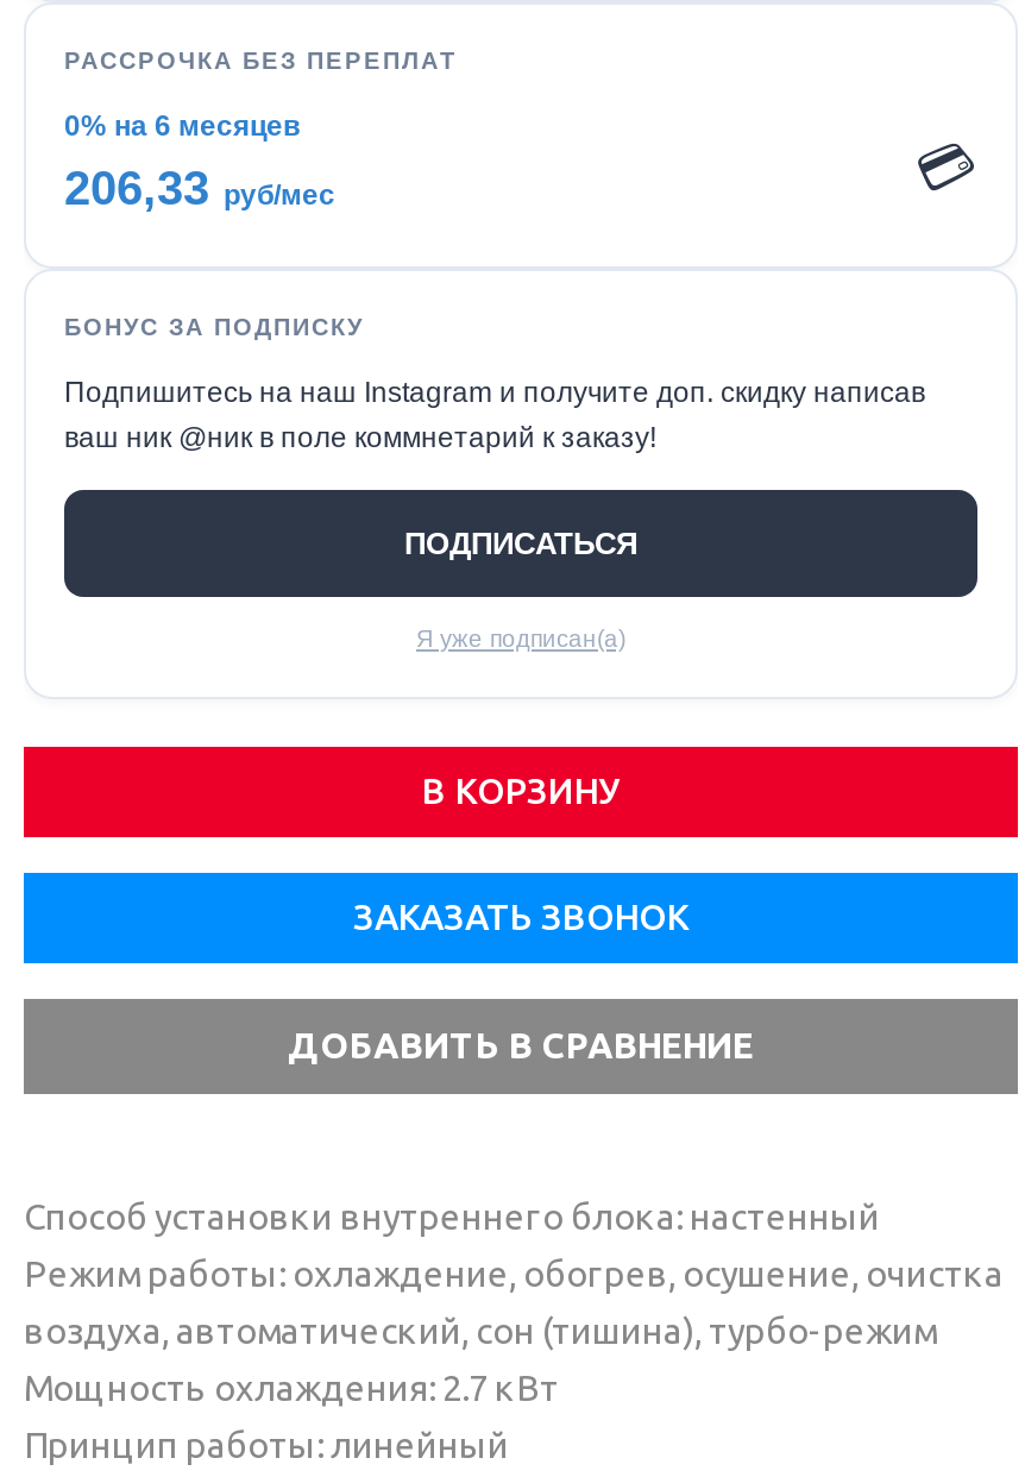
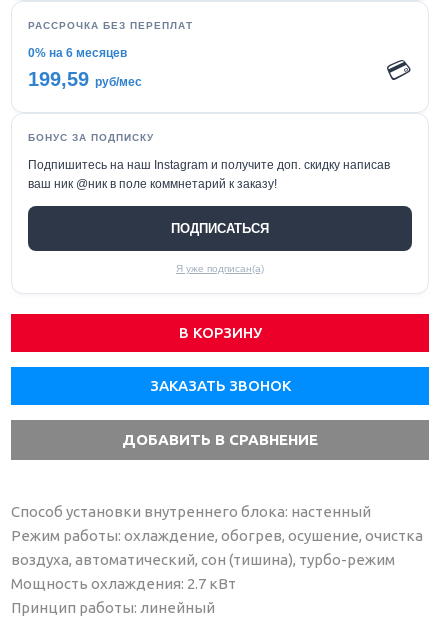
[64,162,335,214] 206,33 руб/мес -> [28,68,142,90] 199,59 руб/мес

